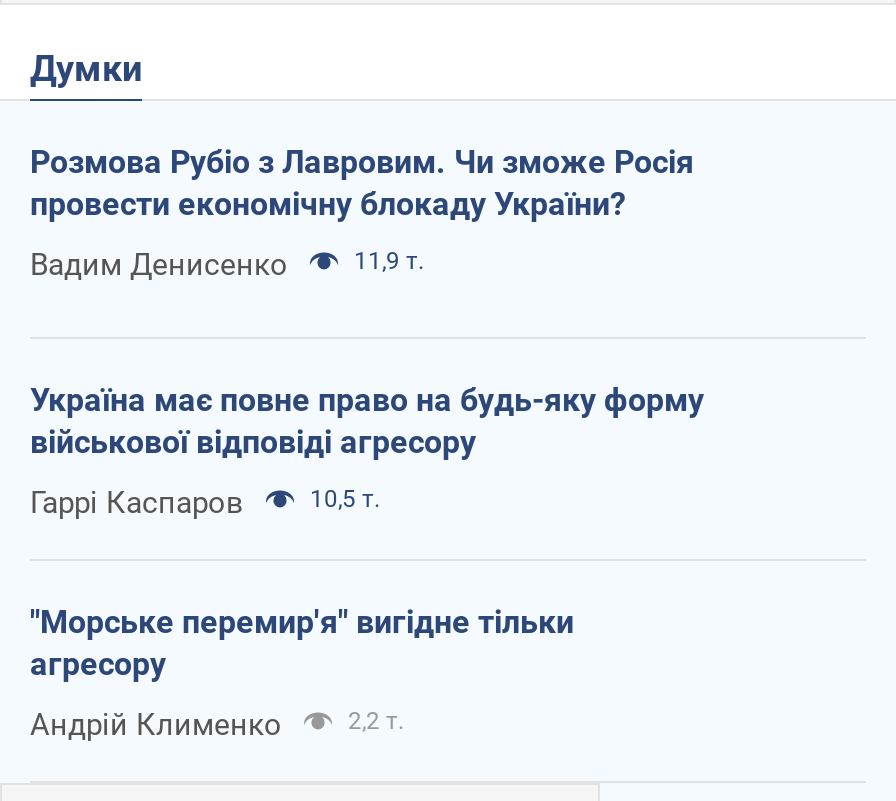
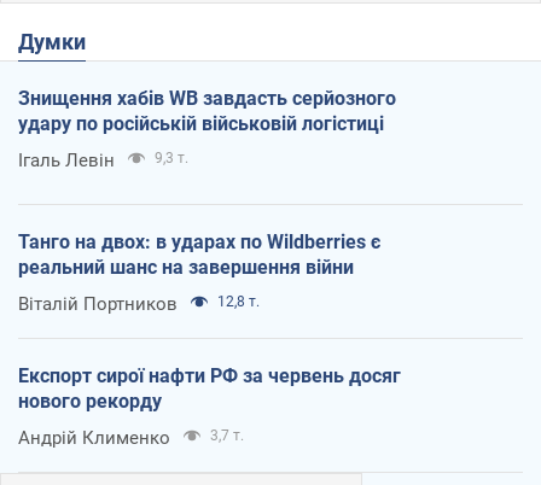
[30,142,694,222] Розмова Рубіо з Лавровим. Чи зможе Росія | провести економічну блокаду України? -> [18,87,396,135] Знищення хабів WB завдасть серйозного | удару по російській військовій логістиці
[30,246,424,282] Вадим Денисенко | 11,9 т. -> [18,149,188,171] Ігаль Левін | 9,3 т.
[30,380,704,460] Україна має повне право на будь-яку форму | військової відповіді агресору -> [18,230,380,278] Танго на двох: в ударах по Wildberries є | реальний шанс на завершення війни
[30,484,380,520] Гаррі Каспаров | 10,5 т. -> [18,293,260,315] Віталій Портников | 12,8 т.
[30,602,574,682] "Морське перемир'я" вигідне тільки | агресору -> [18,364,401,412] Експорт сирої нафти РФ за червень досяг | нового рекорду
[348,706,404,734] 2,2 т. -> [210,427,244,444] 3,7 т.

